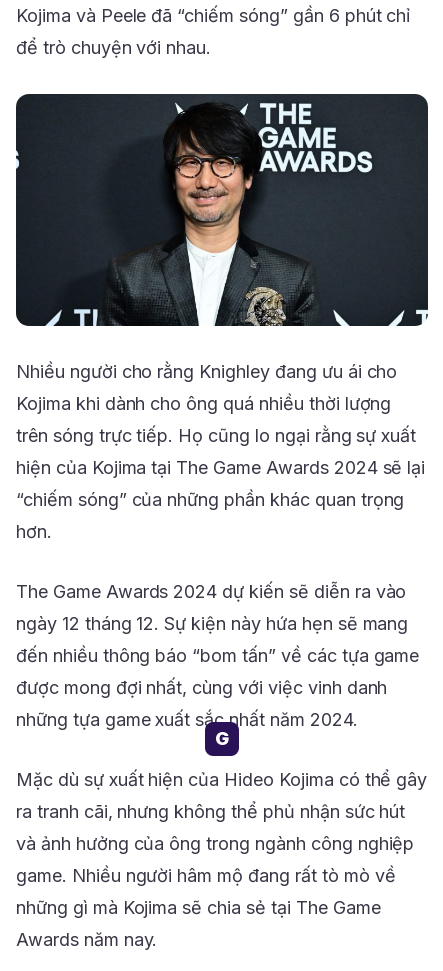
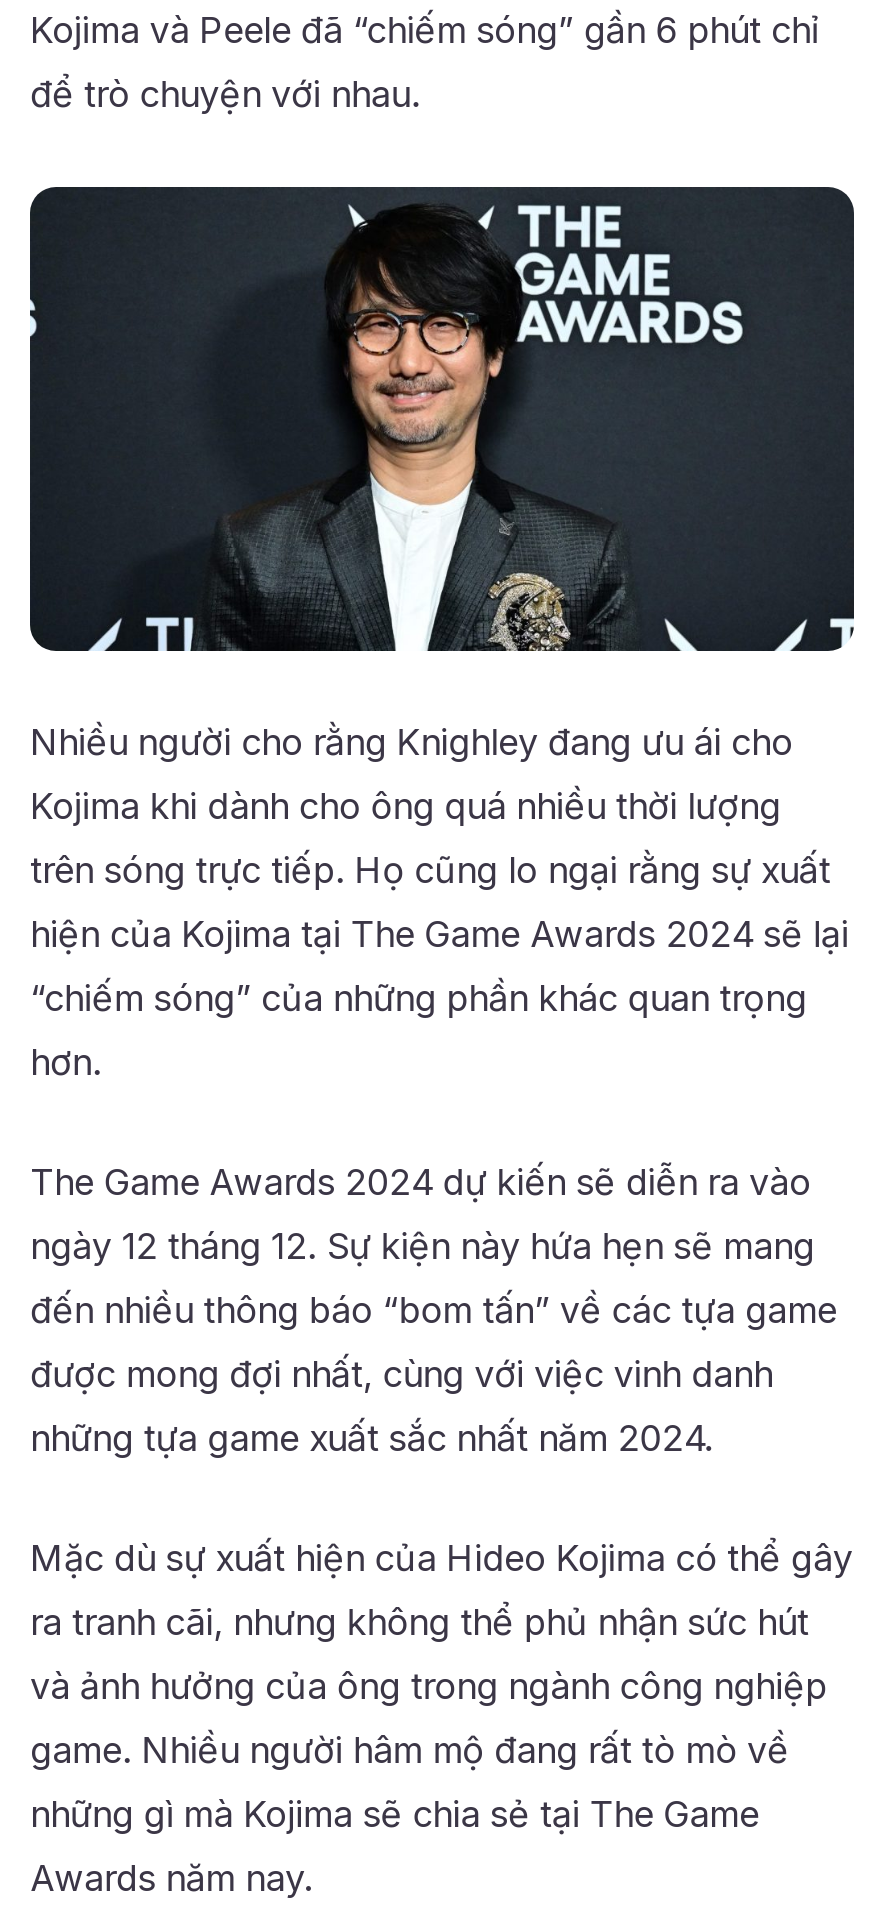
[215,728,229,749] G -> none

